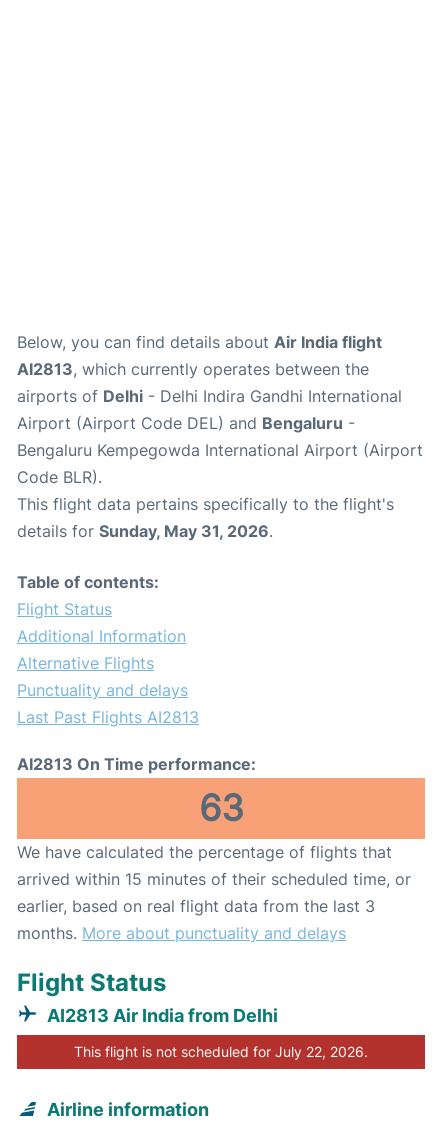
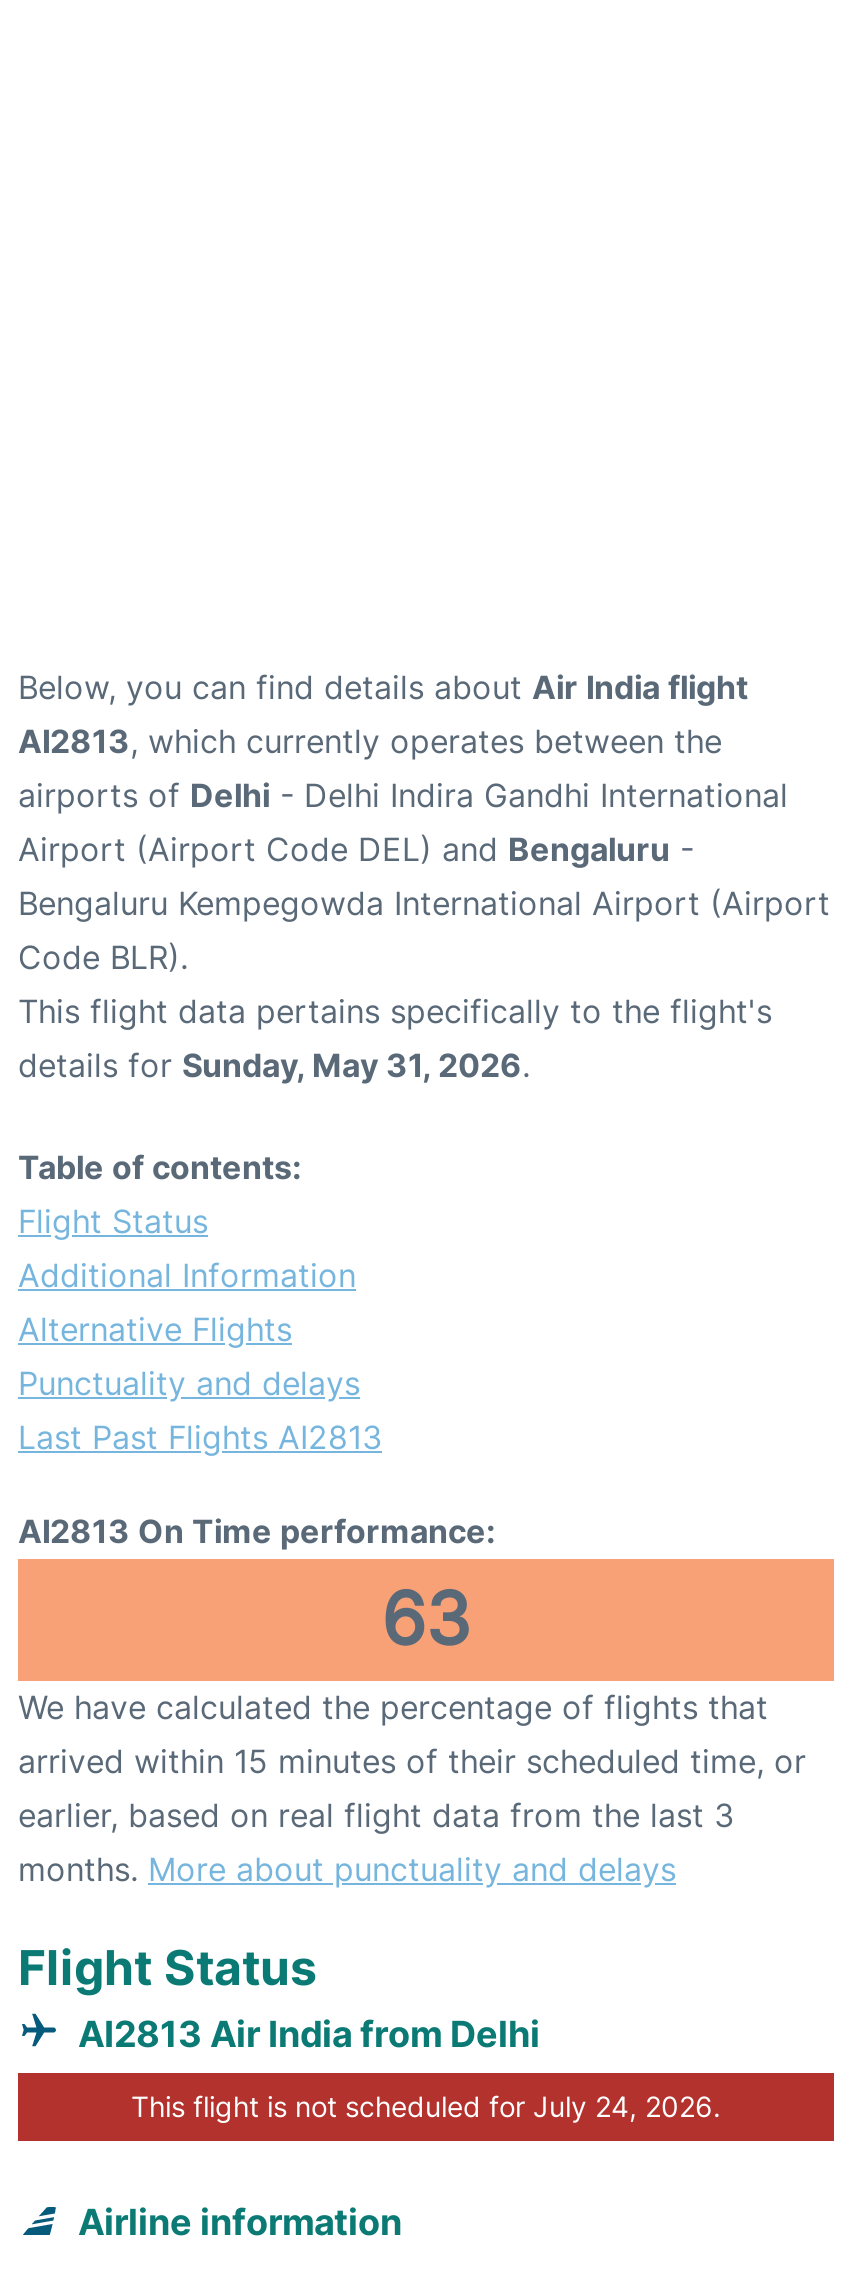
[74,1043,368,1060] This flight is not scheduled for July 22, 2026. -> [131,2089,721,2123] This flight is not scheduled for July 24, 2026.

